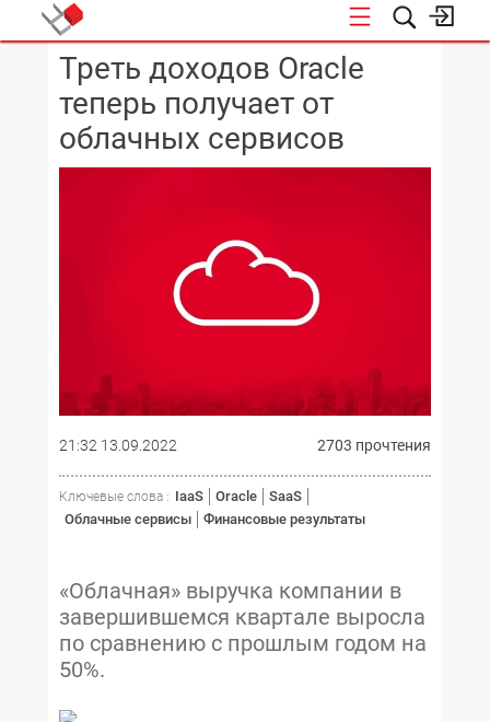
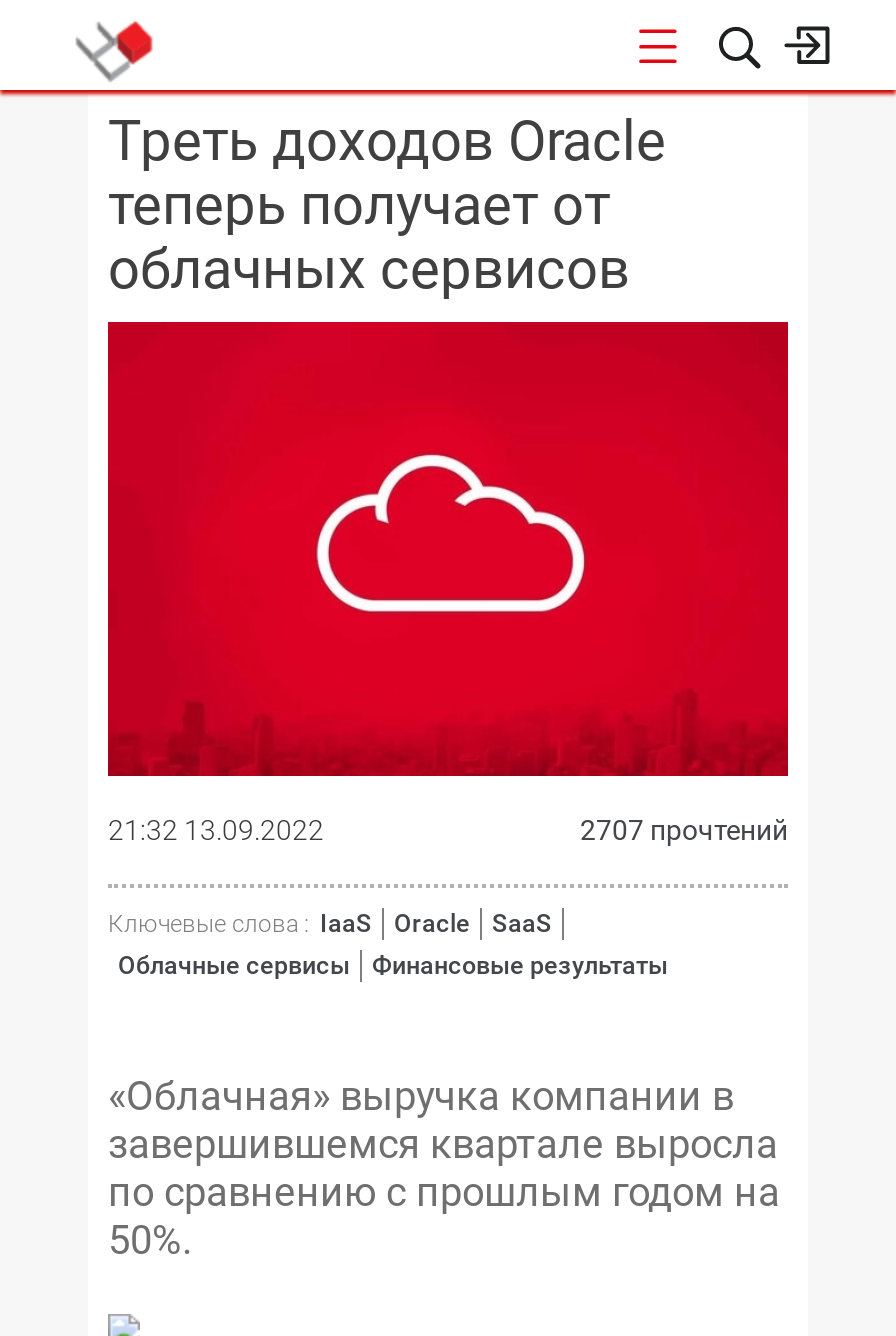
[317,436,431,454] 2703 прочтения -> [580,813,788,845] 2707 прочтений

